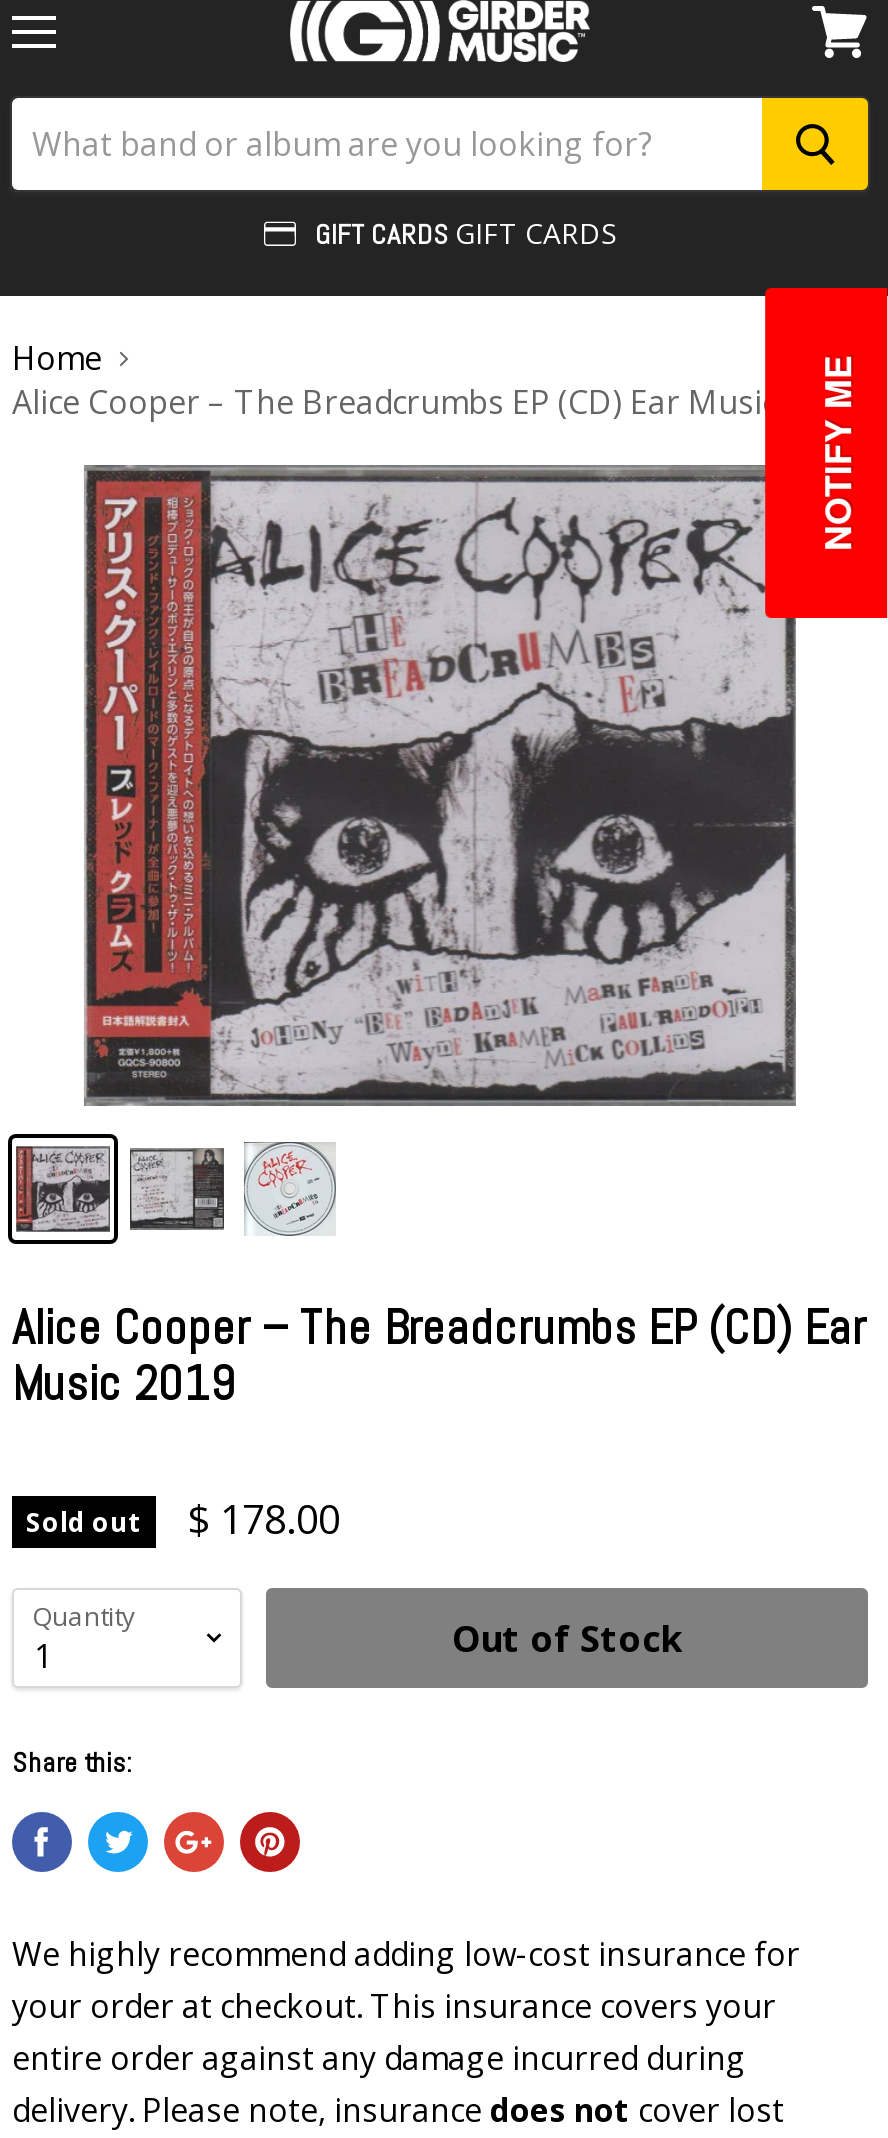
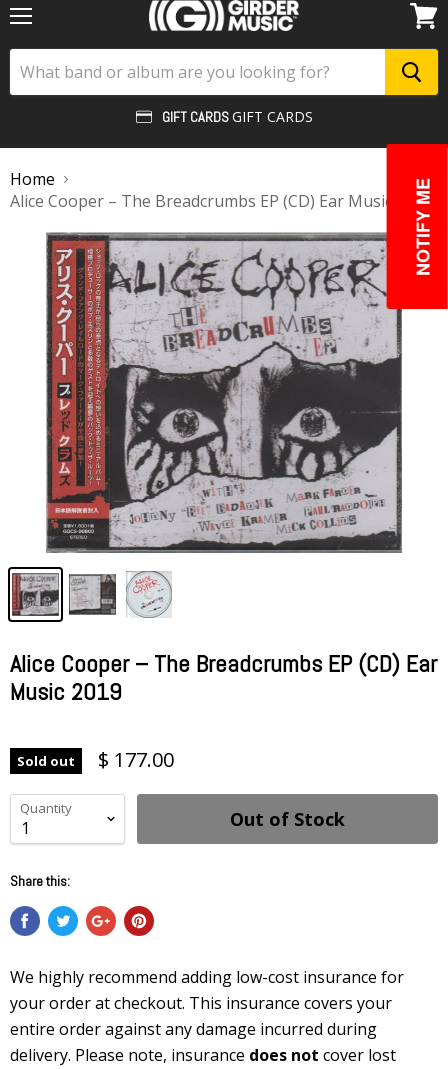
[26,1492,340,1546] Sold out $ 178.00 -> [17,746,174,773] Sold out $ 177.00

